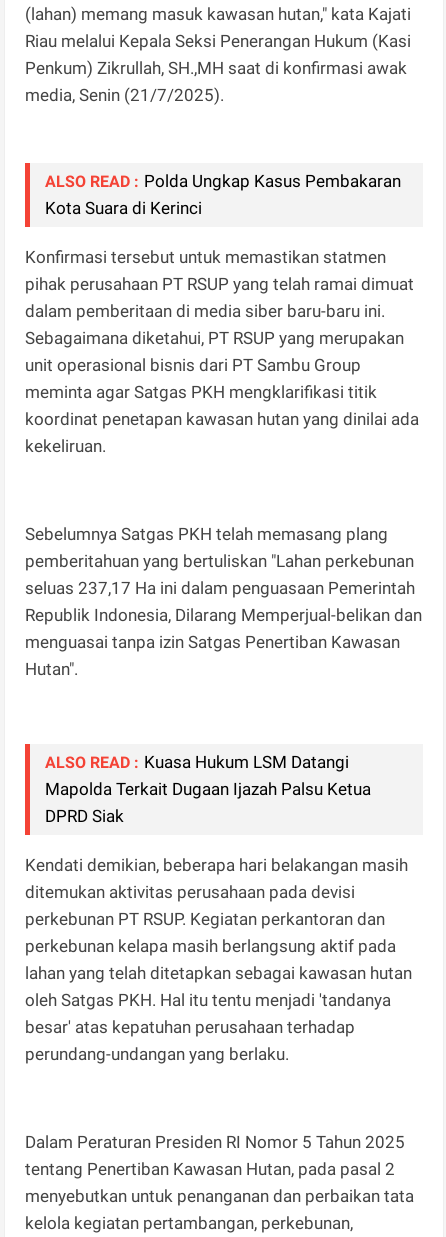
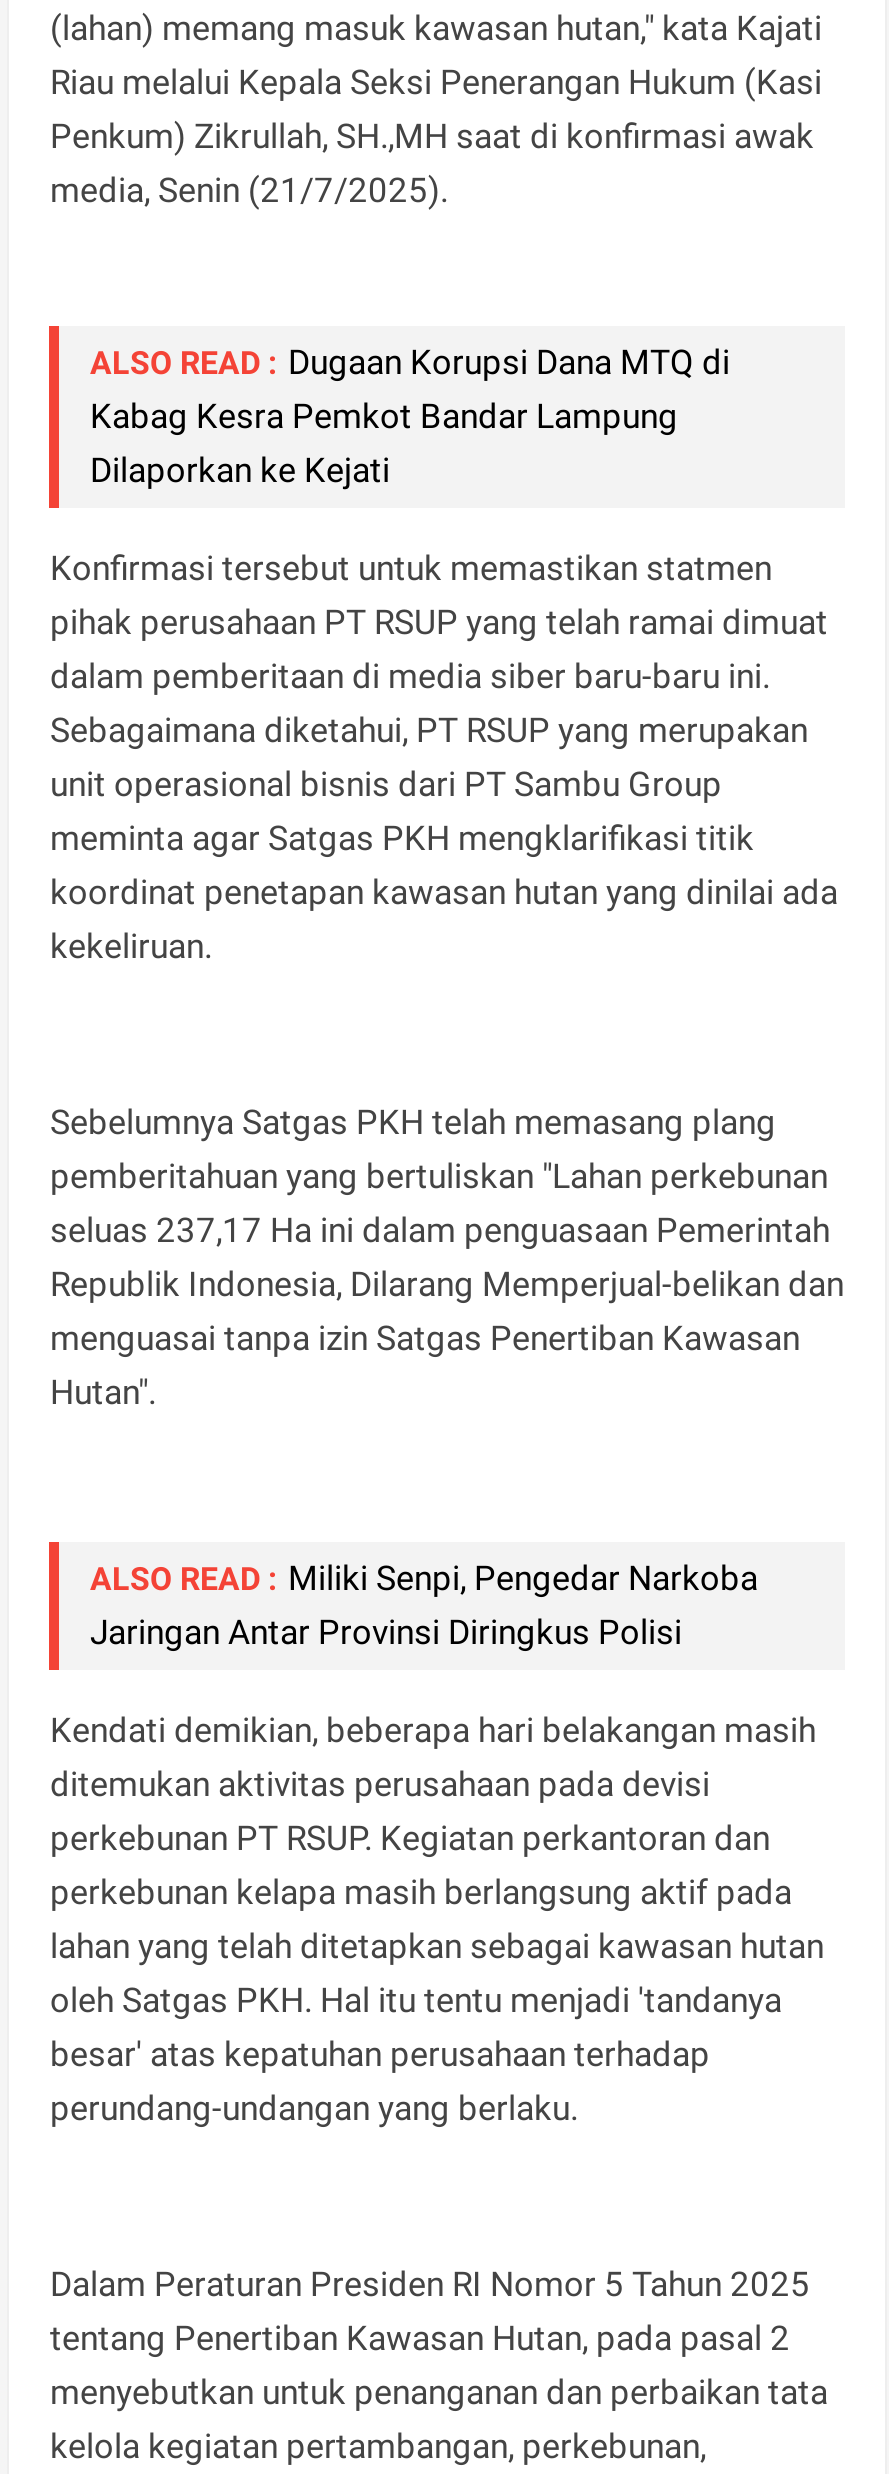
[45,171,401,218] ALSO READ : Polda Ungkap Kasus Pembakaran | Kota Suara di Kerinci -> [90,342,730,490] ALSO READ : Dugaan Korupsi Dana MTQ di | Kabag Kesra Pemkot Bandar Lampung | Dilaporkan ke Kejati
moved [25,247,422,679] -> [50,548,844,1412]: Konfirmasi tersebut untuk memastikan statmen | pihak perusahaan PT RSUP yang telah ramai dimuat | dalam pemberitaan di media siber baru-baru ini. | ... | menguasai tanpa izin Satgas Penertiban Kawasan | Hutan".
[45,752,371,826] ALSO READ : Kuasa Hukum LSM Datangi | Mapolda Terkait Dugaan Ijazah Palsu Ketua | DPRD Siak -> [90,1558,758,1652] ALSO READ : Miliki Senpi, Pengedar Narkoba | Jaringan Antar Provinsi Diringkus Polisi

